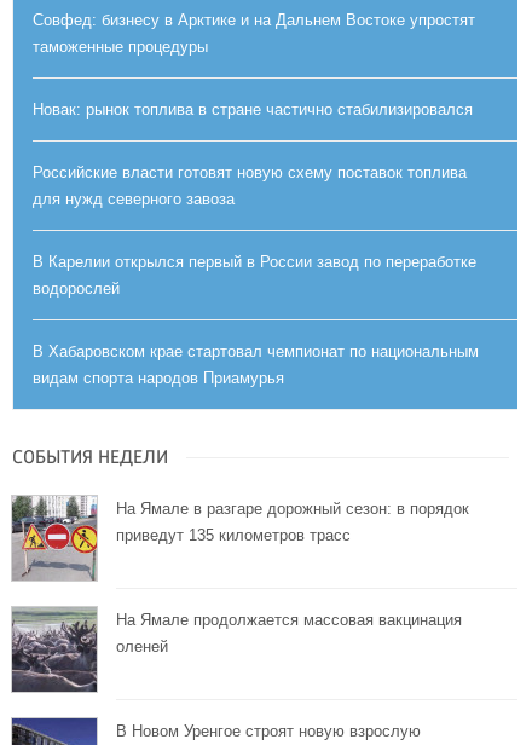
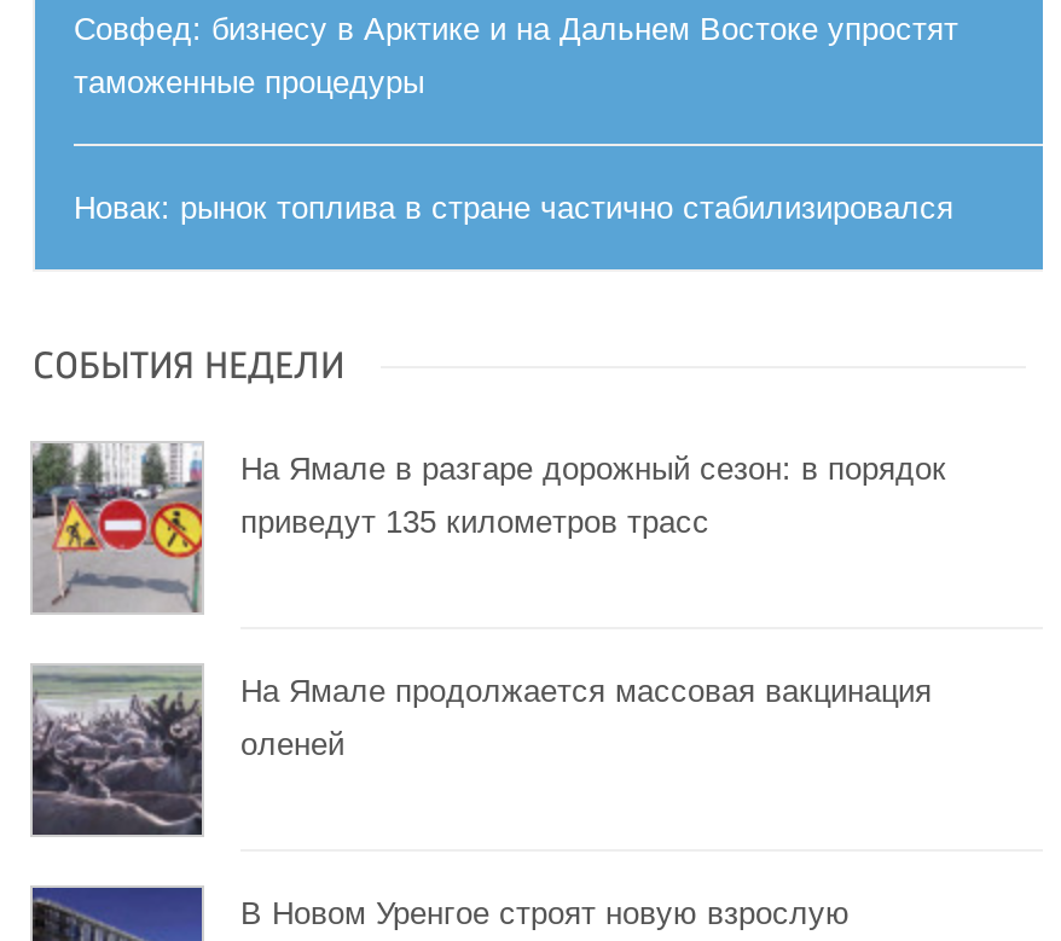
[33,164,479,387] Российские власти готовят новую схему поставок топлива | для нужд северного завоза | В Карелии открылся первый в России завод по переработке | водорослей | В Хабаровском крае стартовал чемпионат по национальным | видам спорта народов Приамурья -> none

